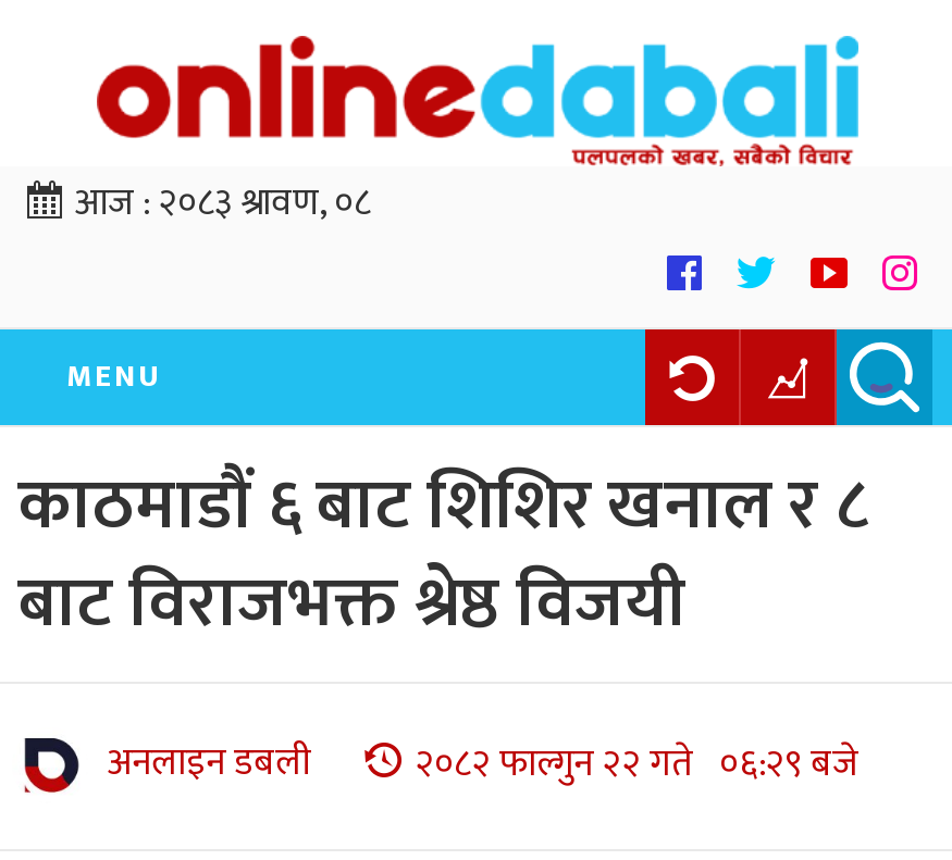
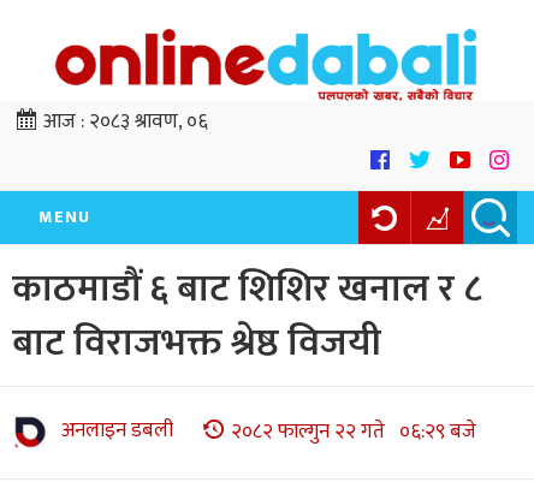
[66,173,371,234] आज : २०८३ श्रावण, ०८ -> [38,105,208,138] आज : २०८३ श्रावण, ०६

